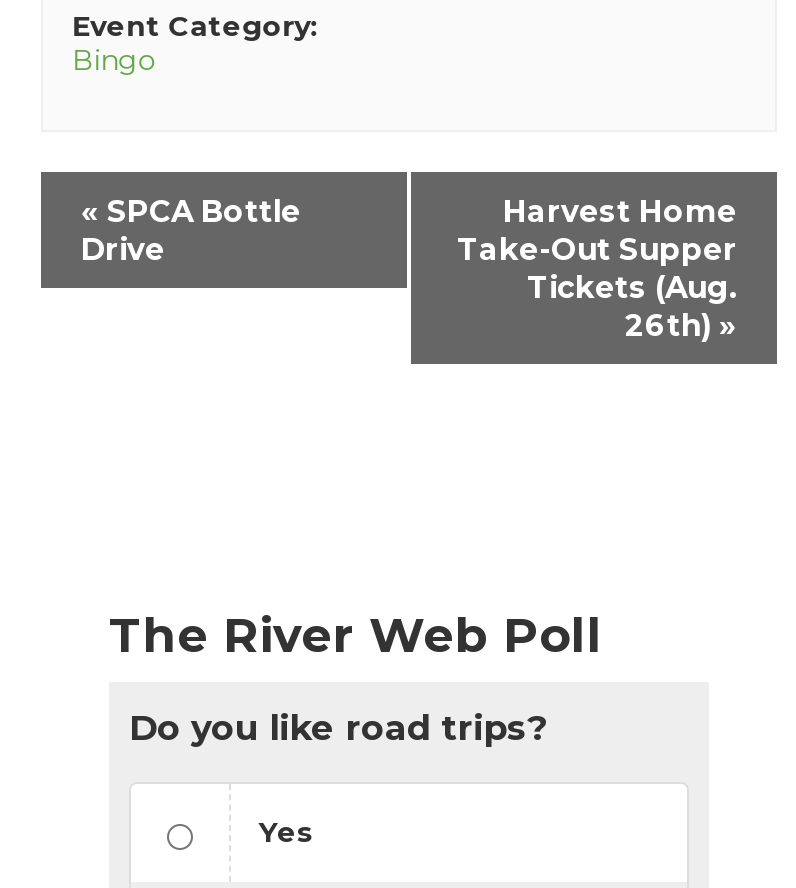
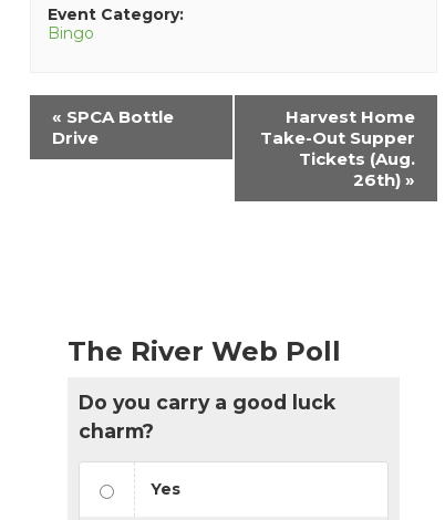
[129,707,547,749] Do you like road trips? -> [79,391,335,443] Do you carry a good luck | charm?

